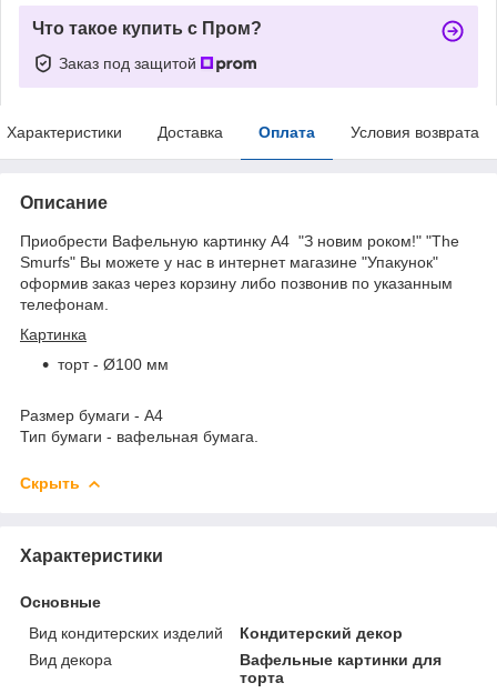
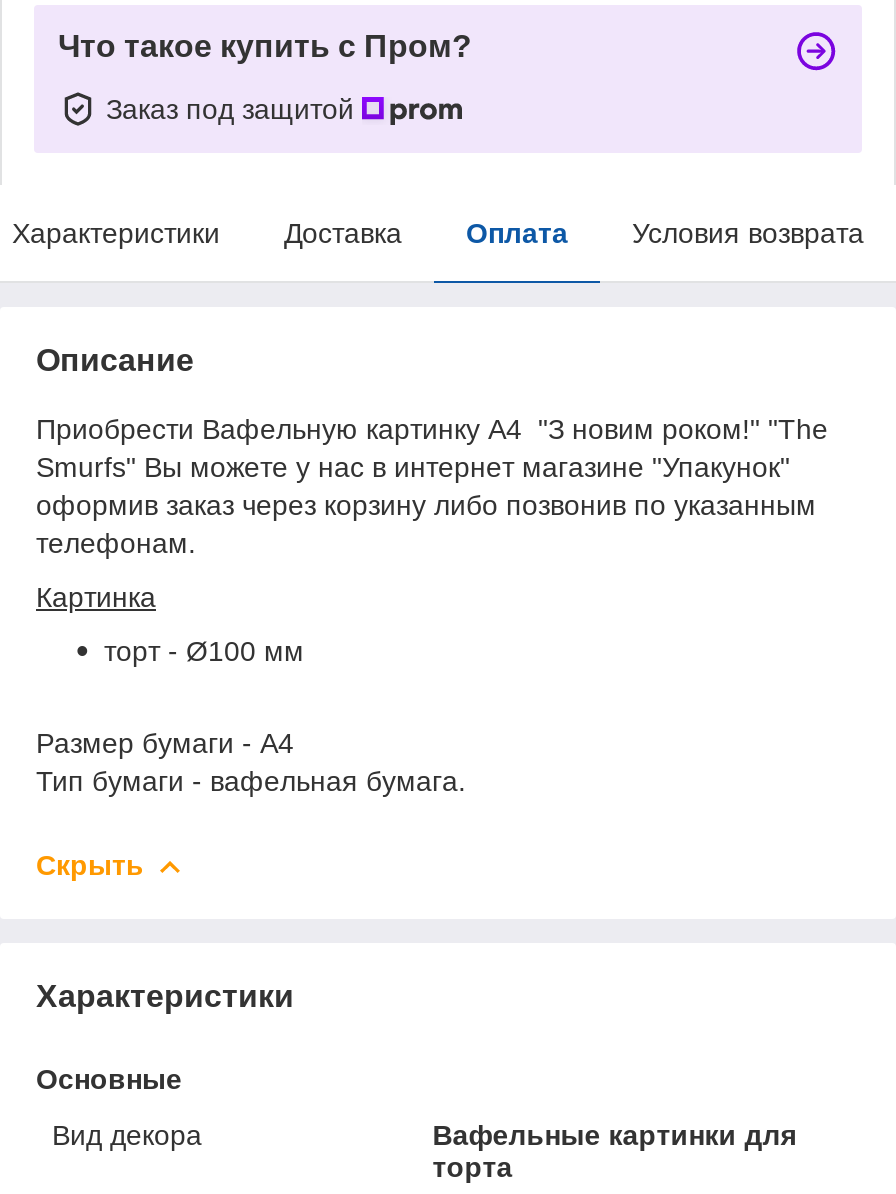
[29,624,403,642] Вид кондитерских изделий | Кондитерский декор -> none

